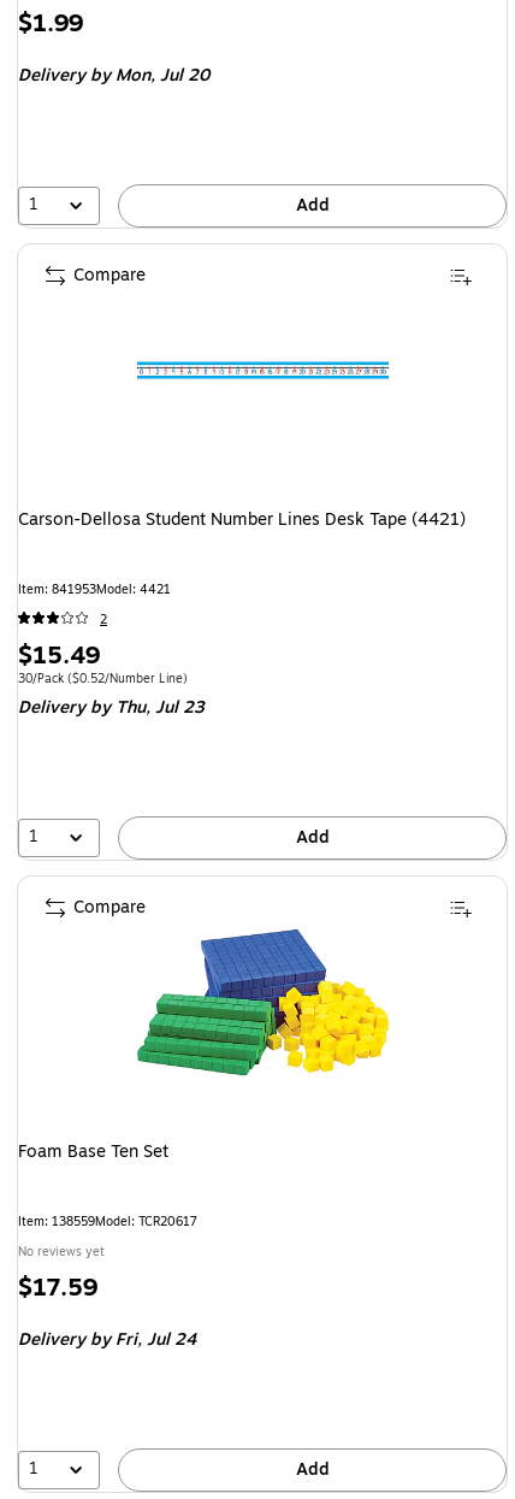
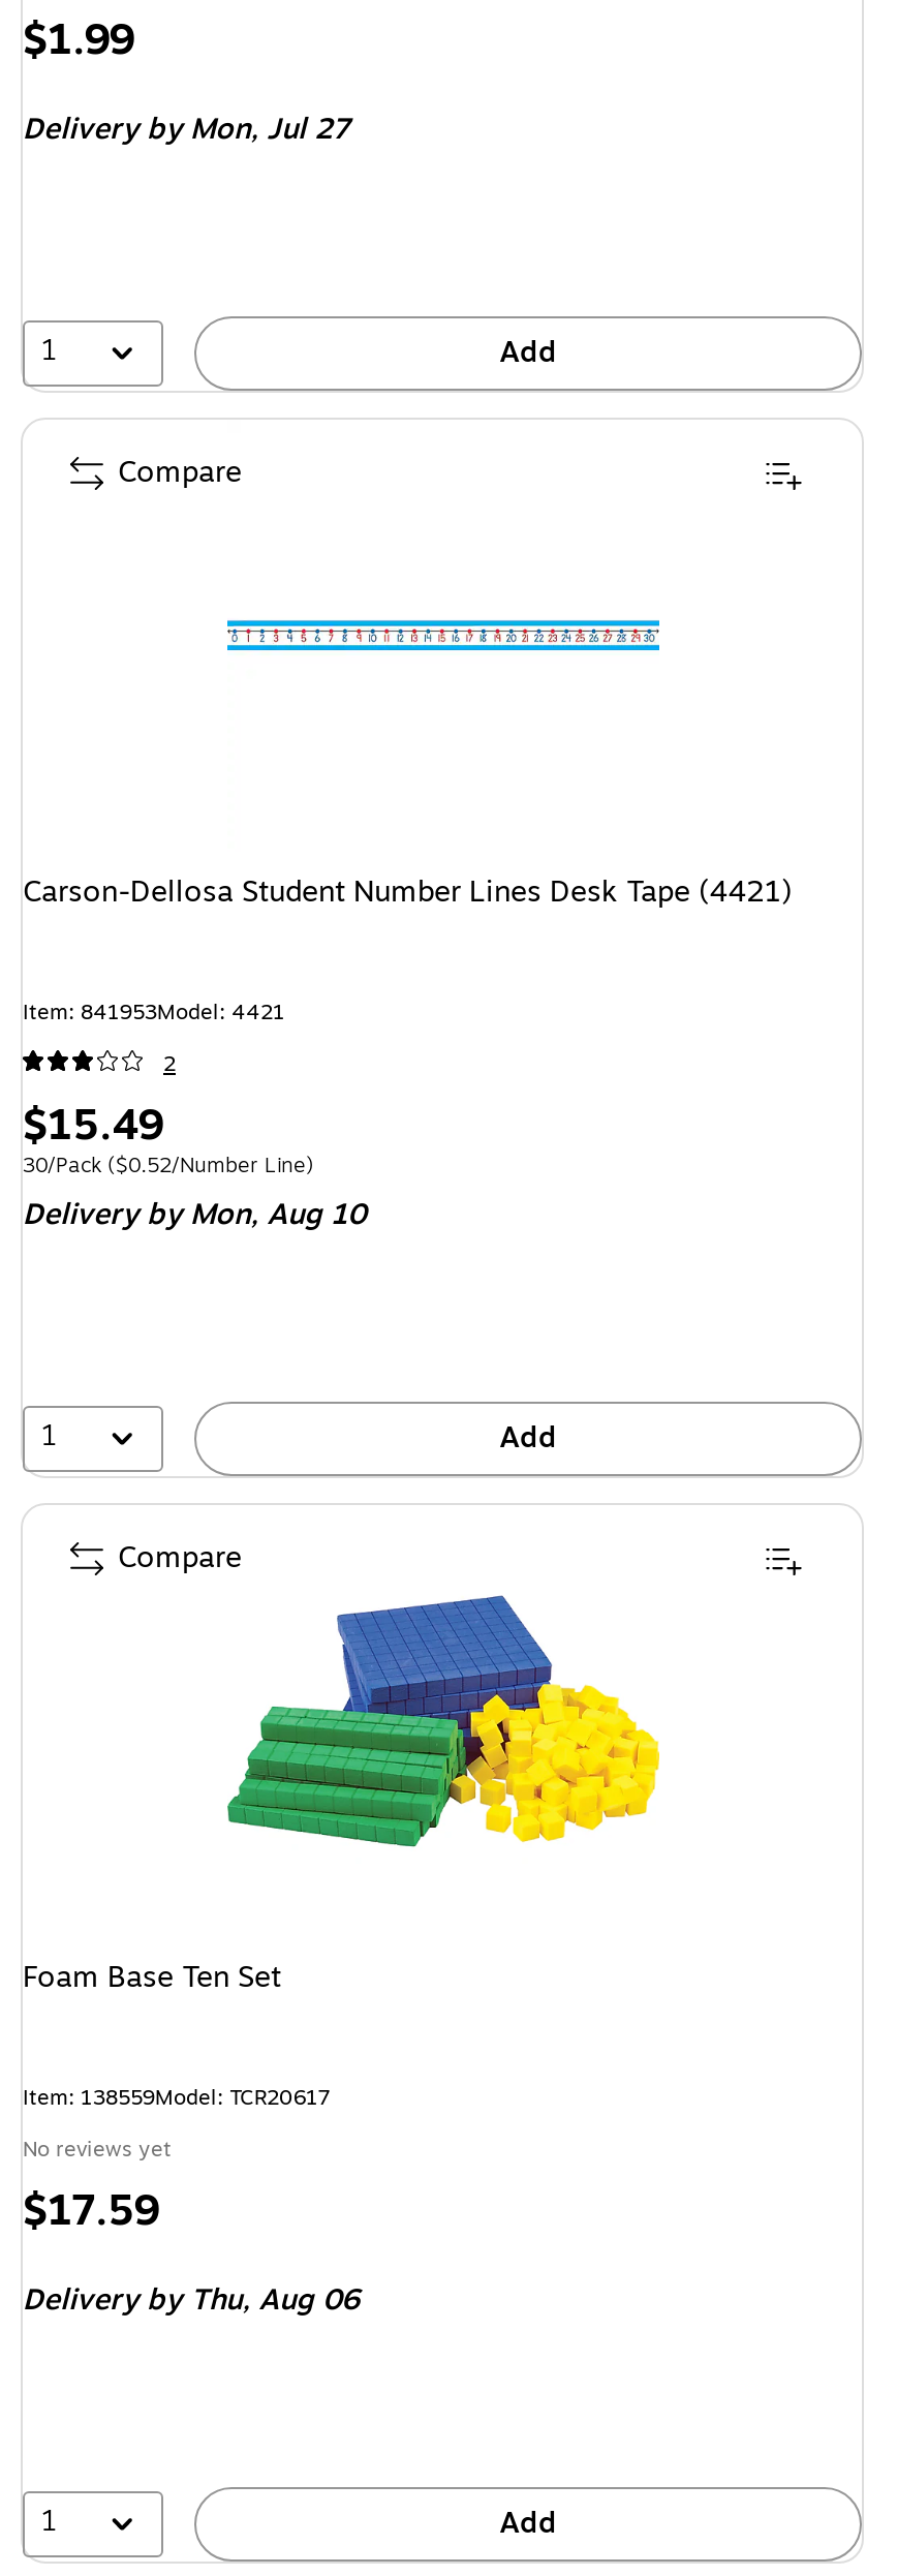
[18,63,209,88] Deliveryby Mon, Jul 20 -> [23,108,349,151] Deliveryby Mon, Jul 27
[18,695,205,720] Deliveryby Thu, Jul 23 -> [23,1193,366,1236] Deliveryby Mon, Aug 10
[18,1327,196,1352] Deliveryby Fri, Jul 24 -> [23,2278,360,2322] Deliveryby Thu, Aug 06

